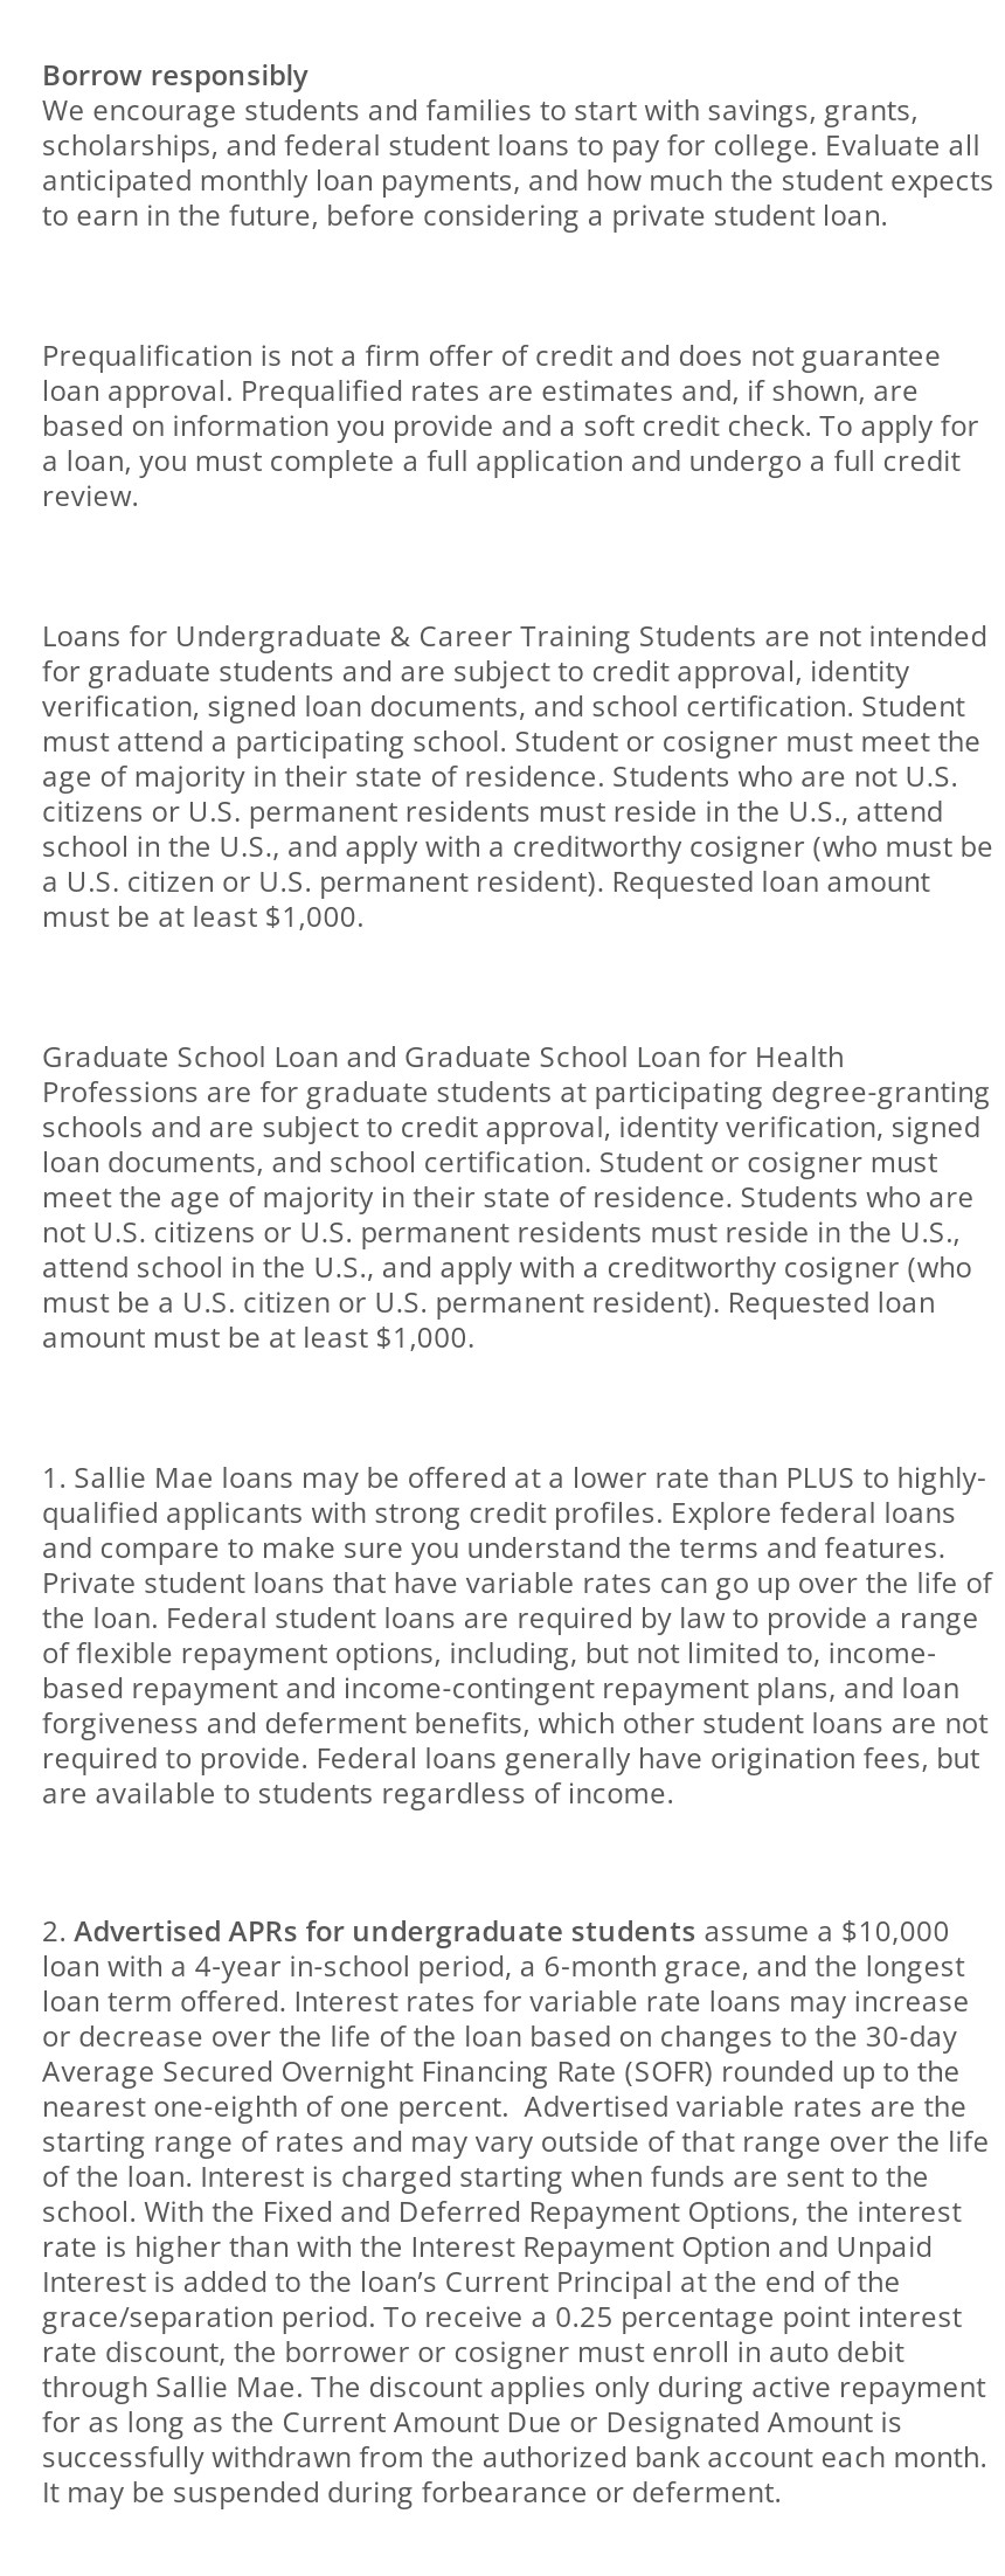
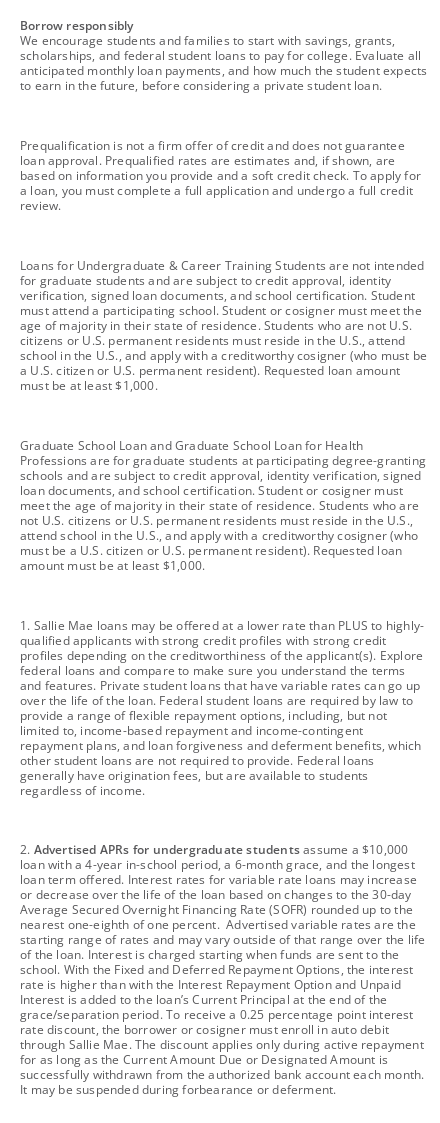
[42,1492,992,1812] qualified applicants with strong credit profiles. Explore federal loans | and compare to make sure you understand the terms and features. | Private student loans that have variable rates can go up over the life of | the loan. Federal student loans are required by law to provide a range | of flexible repayment options, including, but not limited to, income- | based repayment and income-contingent repayment plans, and loan | forgiveness and deferment benefits, which other student loans are not | required to provide. Federal loans generally have origination fees, but | are available to students regardless of income. -> [20,632,423,799] qualified applicants with strong credit profiles with strong credit | profiles depending on the creditworthiness of the applicant(s). Explore | federal loans and compare to make sure you understand the terms | and features. Private student loans that have variable rates can go up | over the life of the loan. Federal student loans are required by law to | provide a range of flexible repayment options, including, but not | limited to, income-based repayment and income-contingent | repayment plans, and loan forgiveness and deferment benefits, which | other student loans are not required to provide. Federal loans | generally have origination fees, but are available to students | regardless of income.

